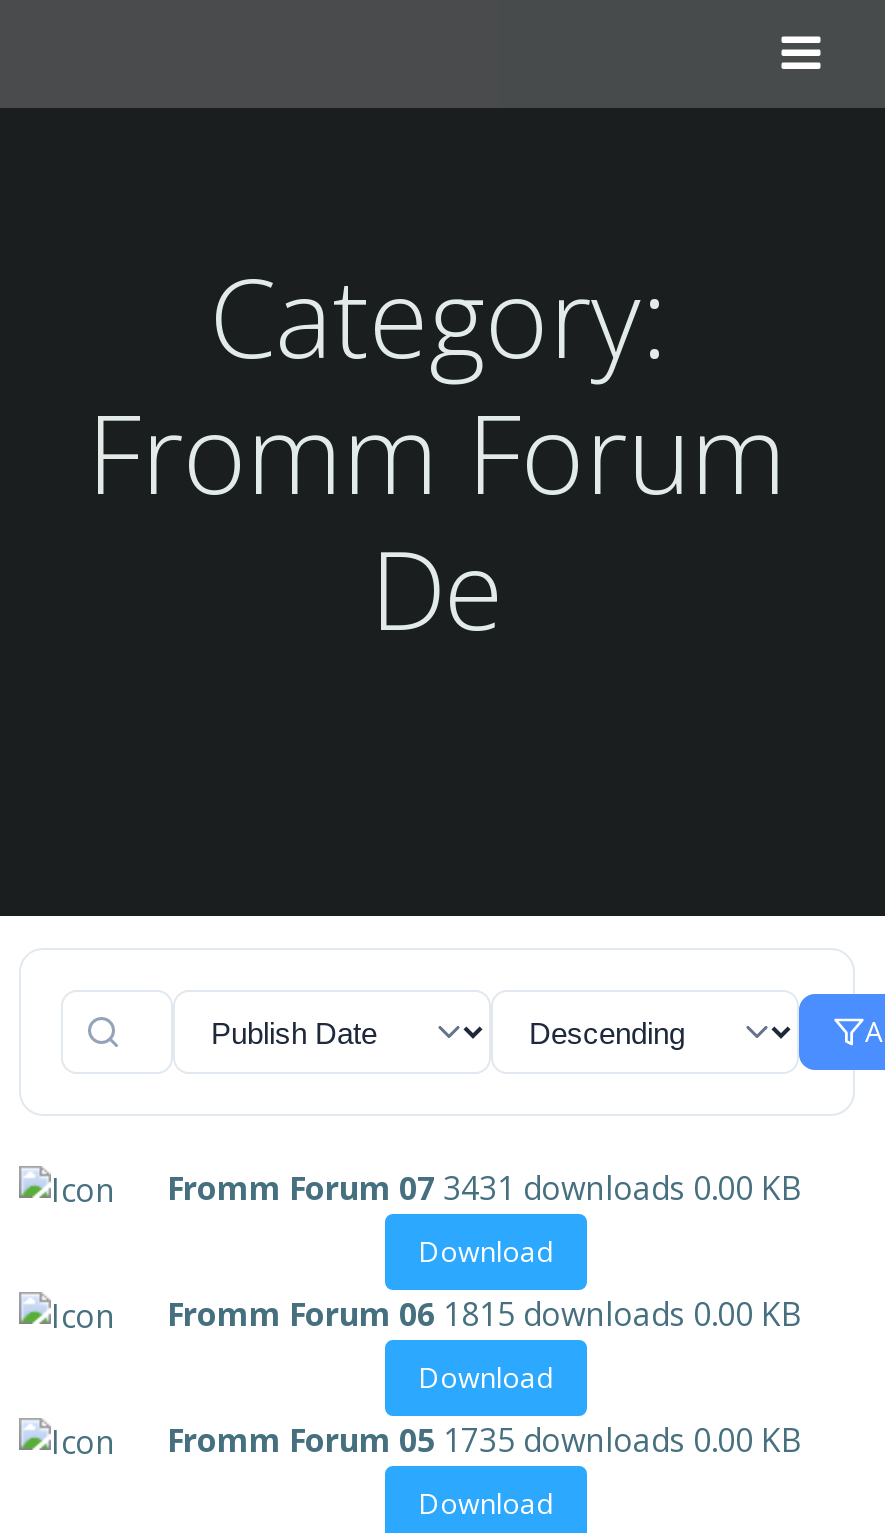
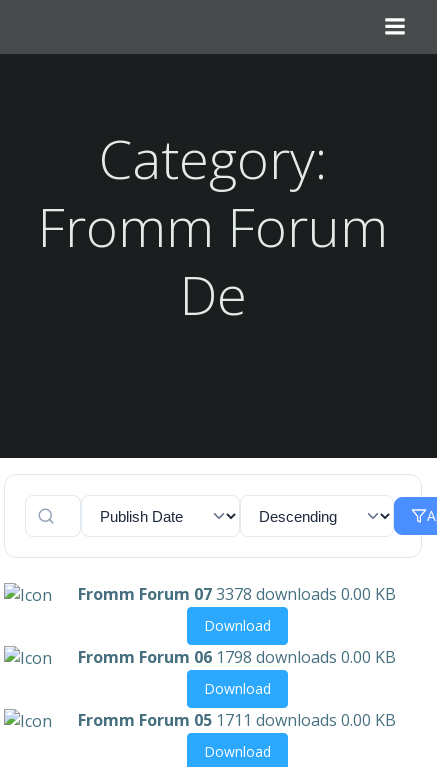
[167,1166,803,1210] Fromm Forum 07 3431 downloads 0.00 KB -> [78,583,396,605] Fromm Forum 07 3378 downloads 0.00 KB
[167,1292,803,1336] Fromm Forum 06 1815 downloads 0.00 KB -> [78,646,396,668] Fromm Forum 06 1798 downloads 0.00 KB
[167,1418,803,1462] Fromm Forum 05 1735 downloads 0.00 KB -> [78,709,396,731] Fromm Forum 05 1711 downloads 0.00 KB

